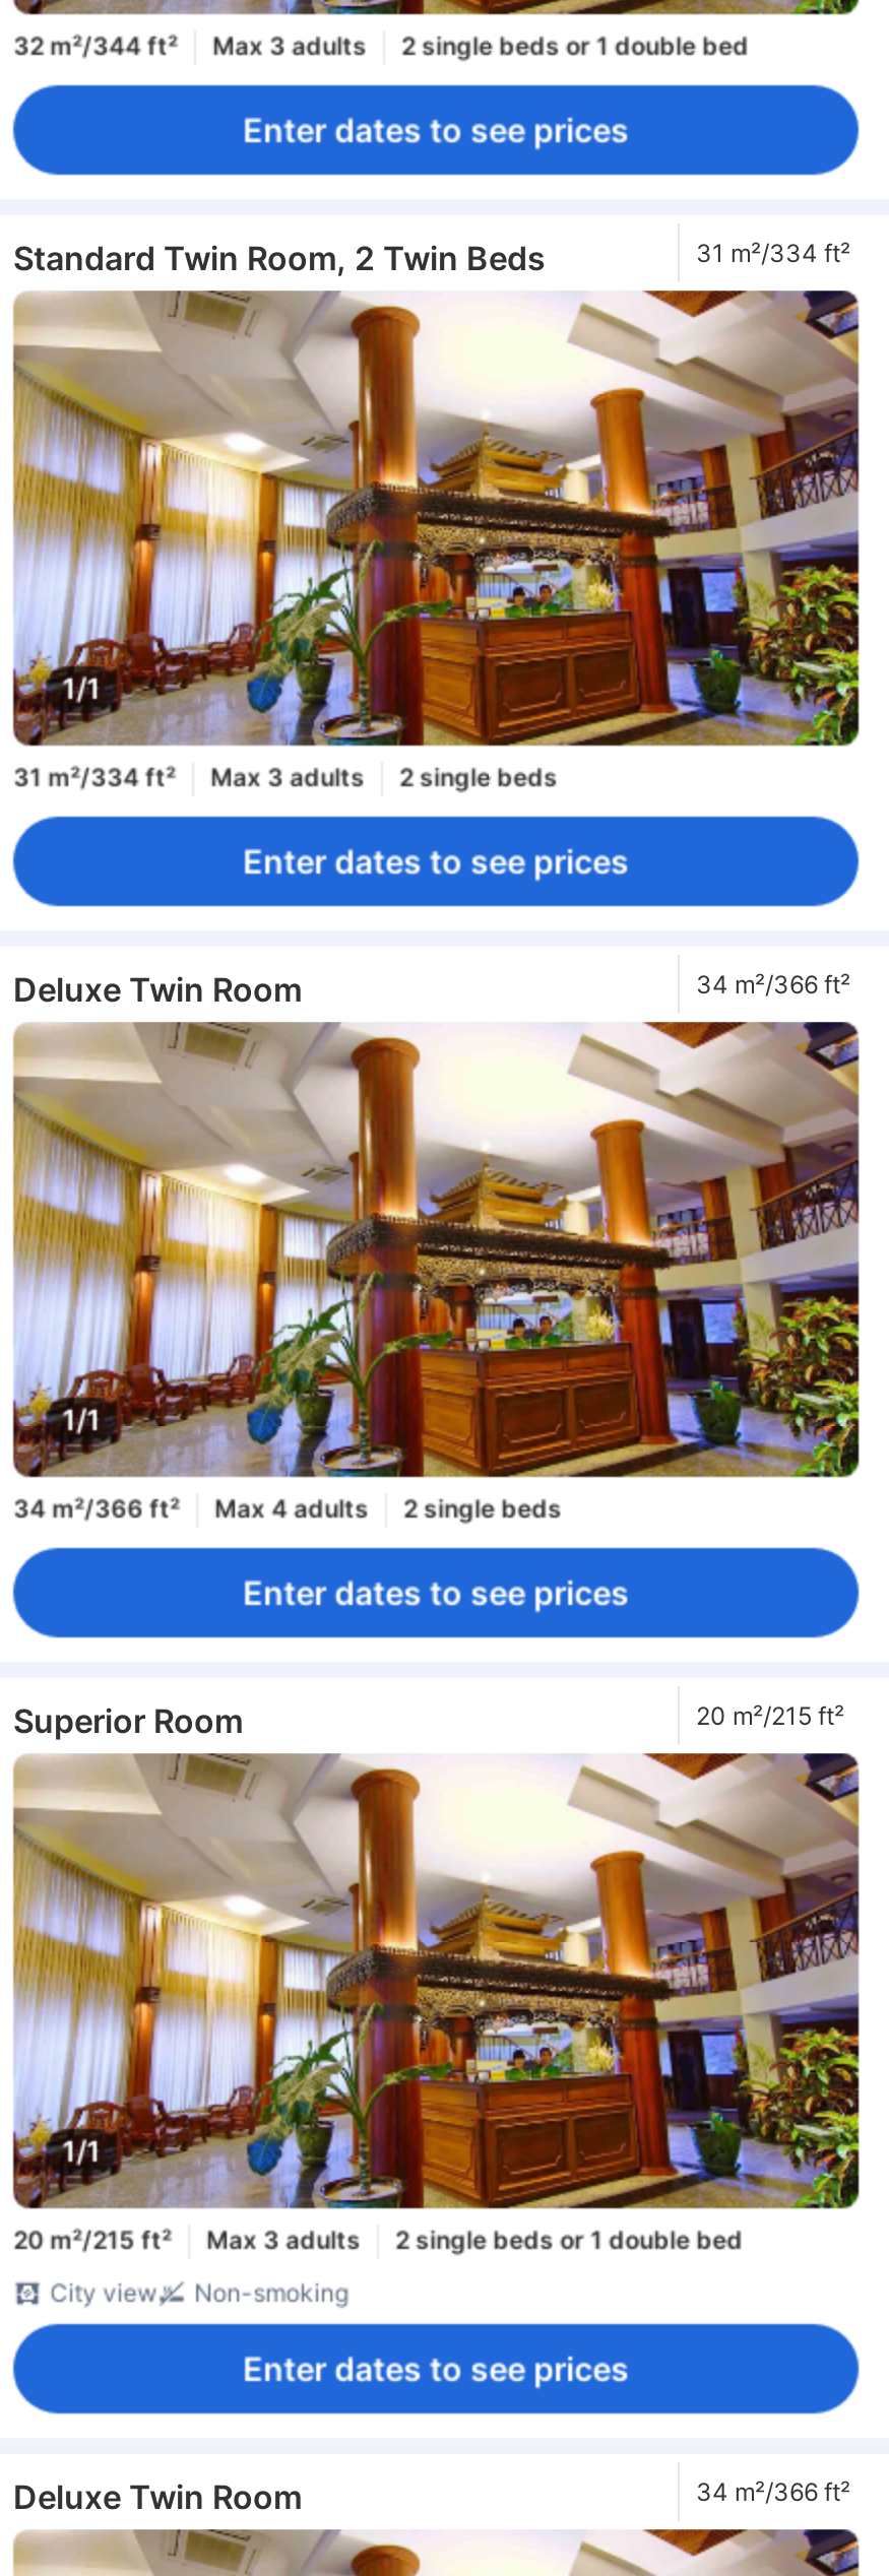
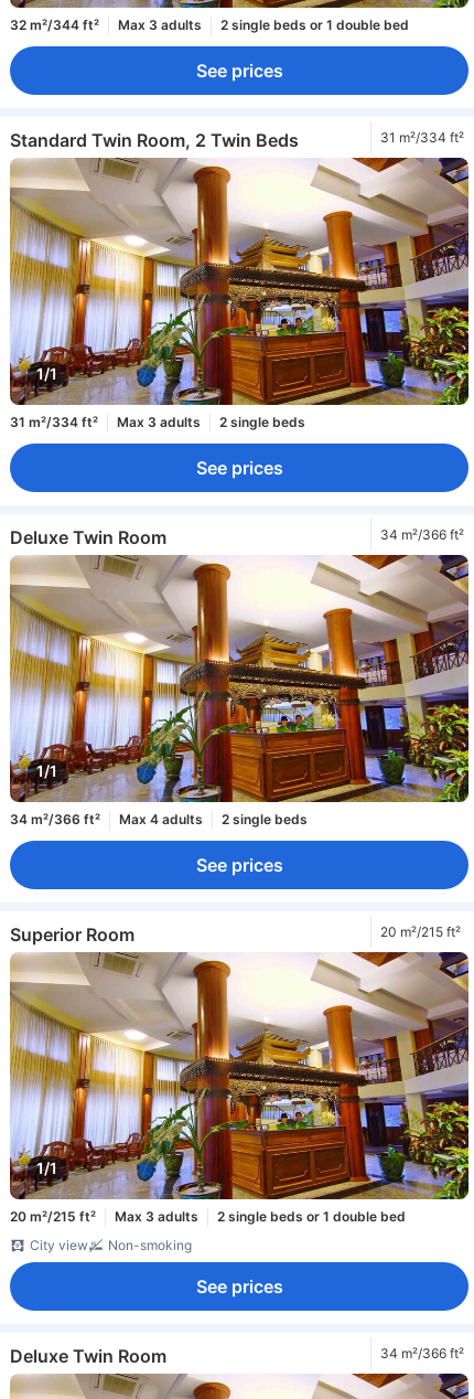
[243,110,629,150] Enter dates to see prices -> [196,59,283,82] See prices
[243,841,629,881] Enter dates to see prices -> [196,457,283,479] See prices
[243,1572,629,1613] Enter dates to see prices -> [196,854,283,876] See prices
[243,2348,629,2389] Enter dates to see prices -> [196,1275,283,1297] See prices

